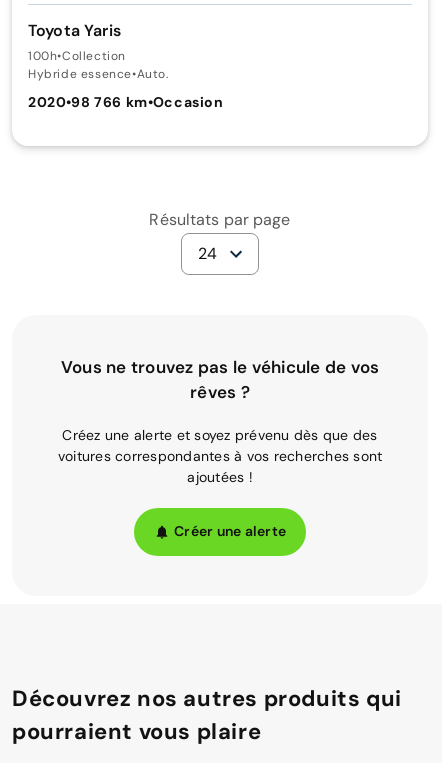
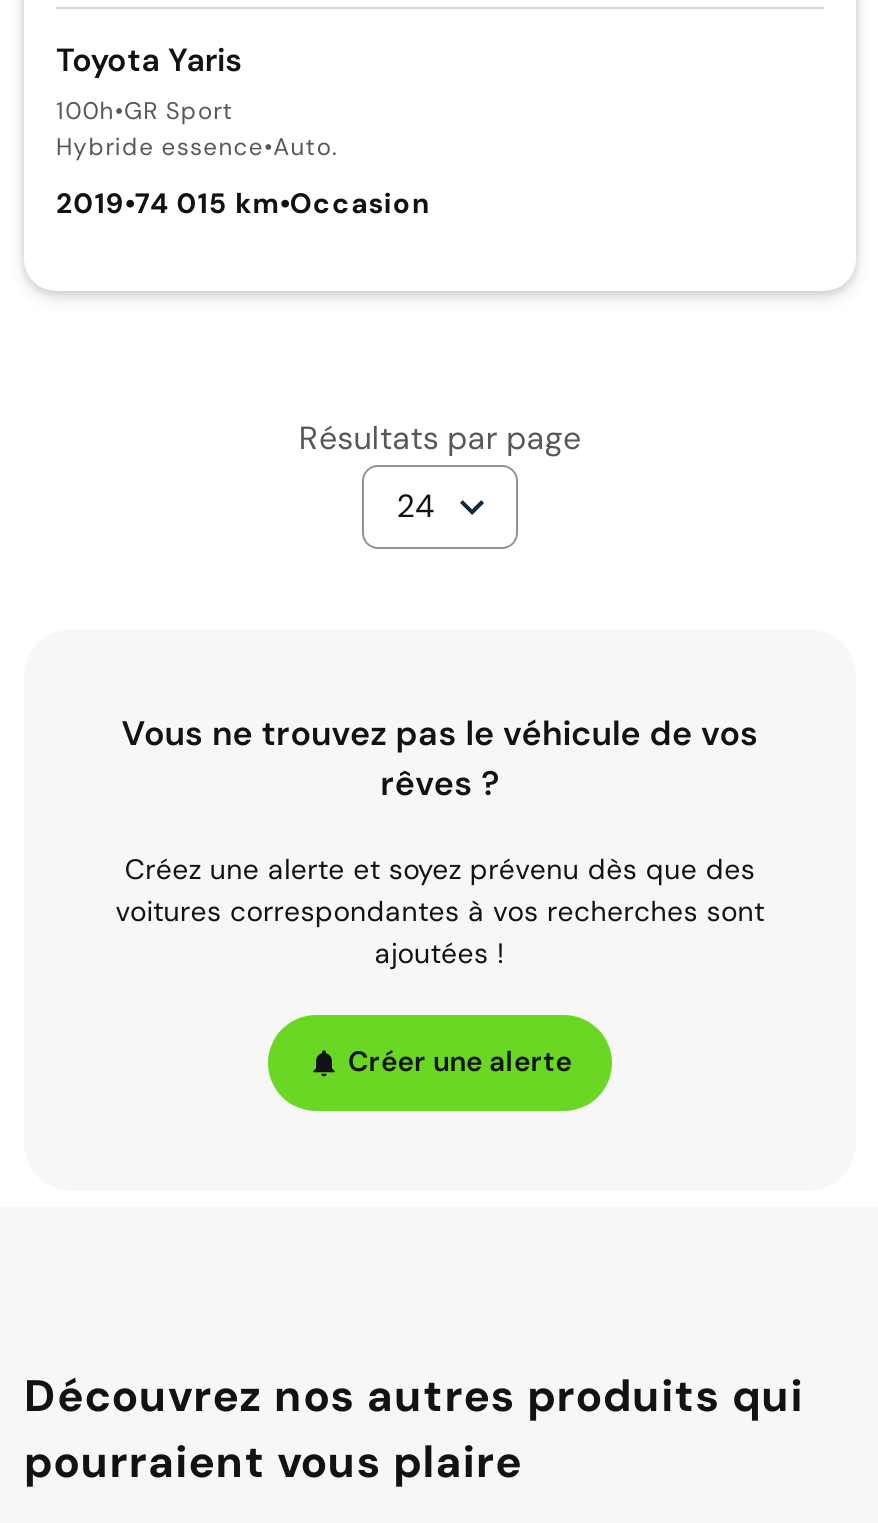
[28,48,126,64] 100h•Collection -> [56,95,234,127] 100h•GR Sport
[28,93,224,111] 2020•98 766 km•Occasion -> [56,185,431,221] 2019•74 015 km•Occasion

